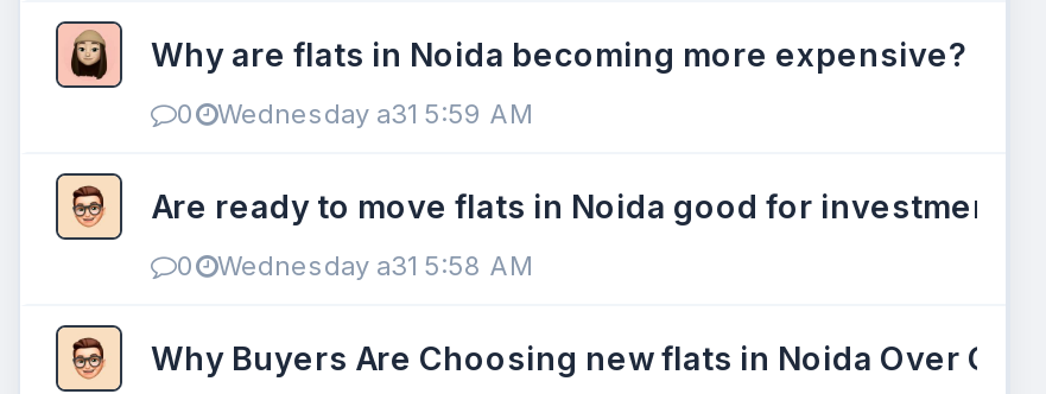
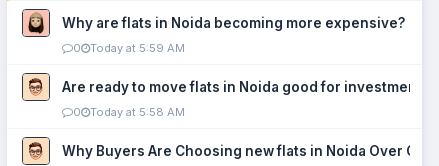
[217,97,533,131] Wednesday a31 5:59 AM -> [90,41,185,55] Today at 5:59 AM
[217,249,533,282] Wednesday a31 5:58 AM -> [90,105,185,119] Today at 5:58 AM

